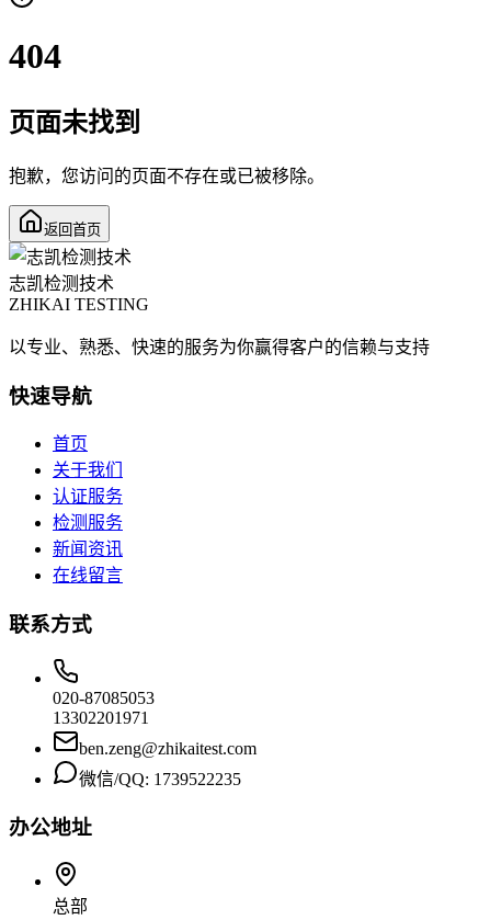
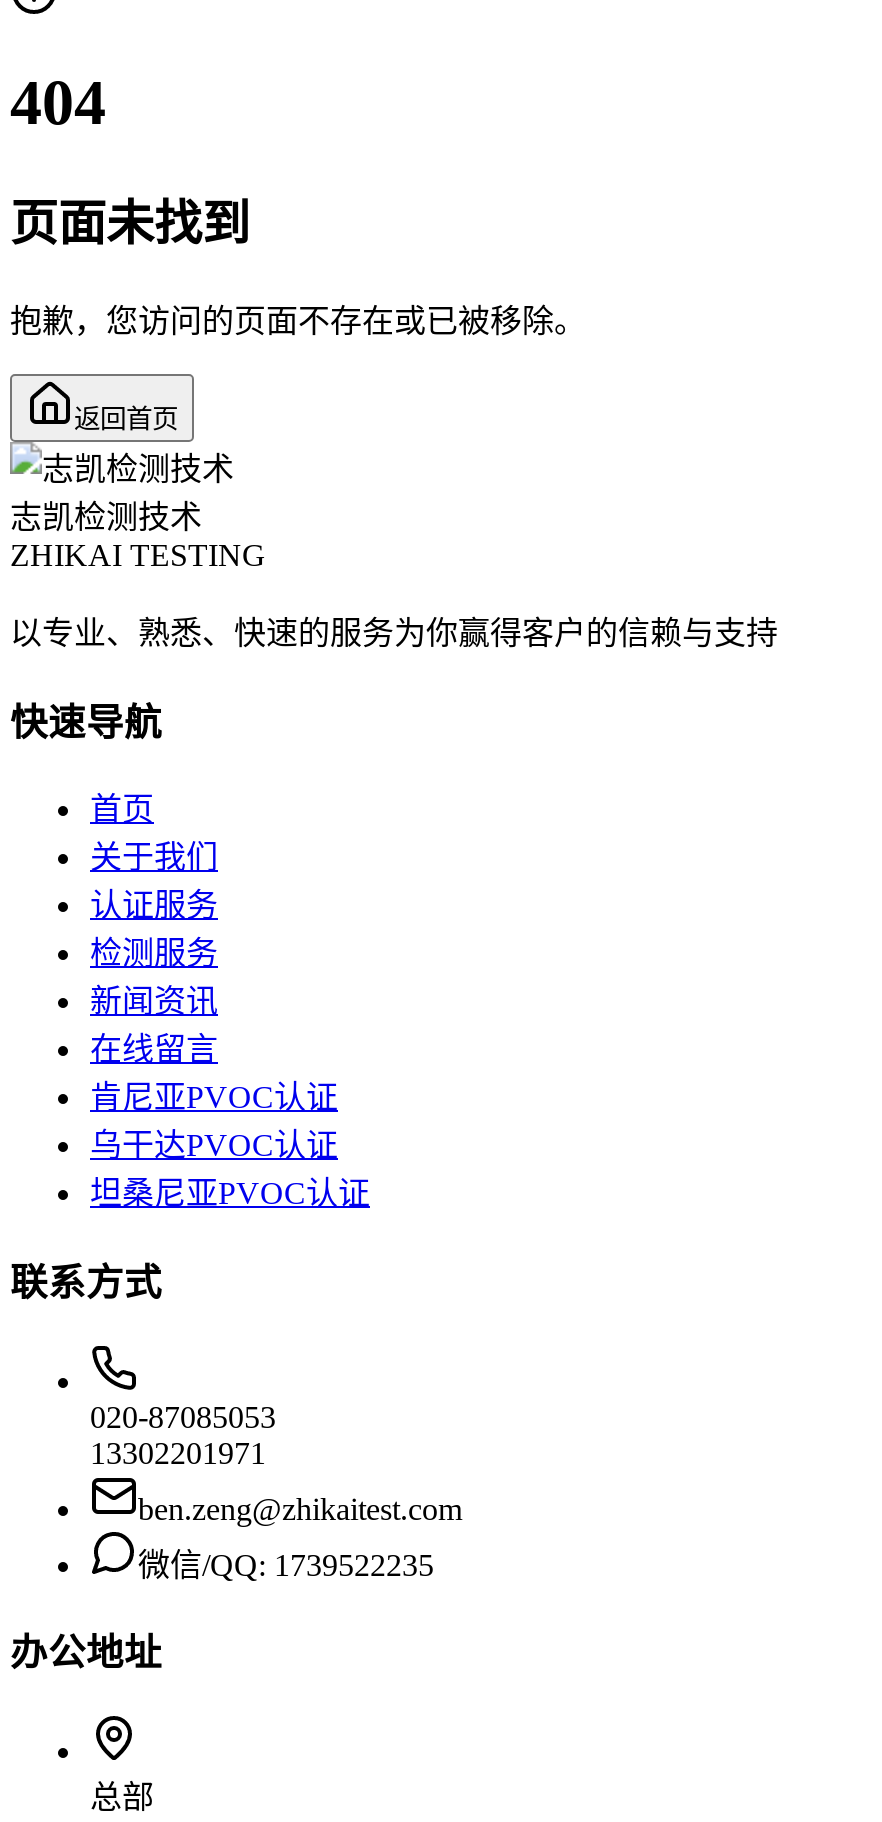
none -> [90,1080,370,1210] 肯尼亚PVOC认证 | 乌干达PVOC认证 | 坦桑尼亚PVOC认证

